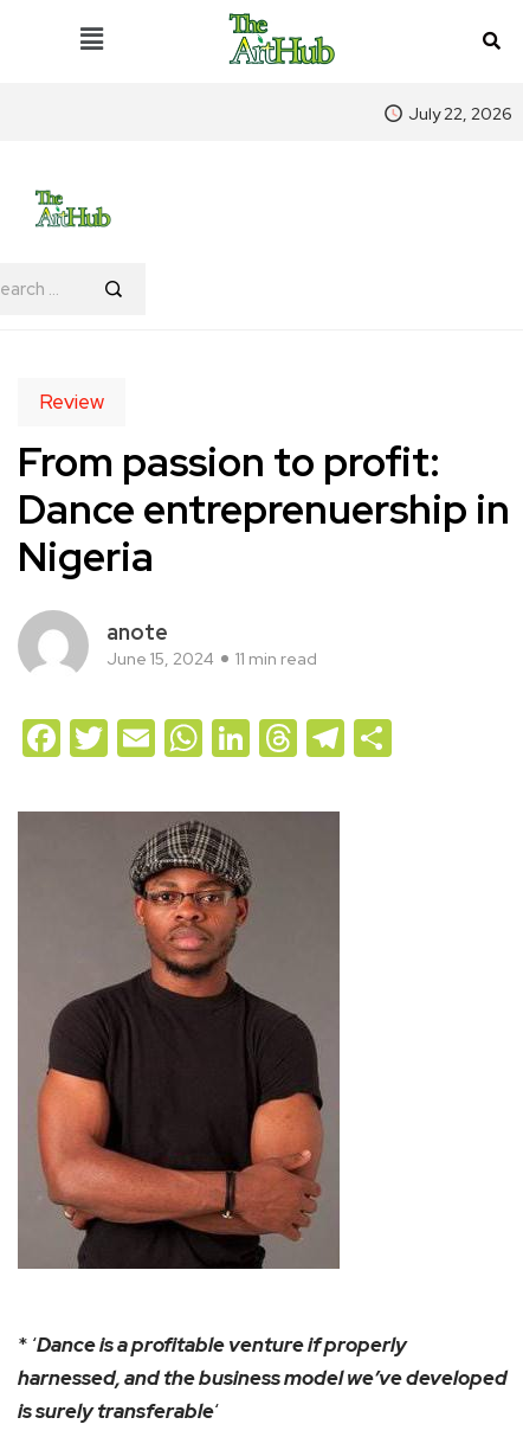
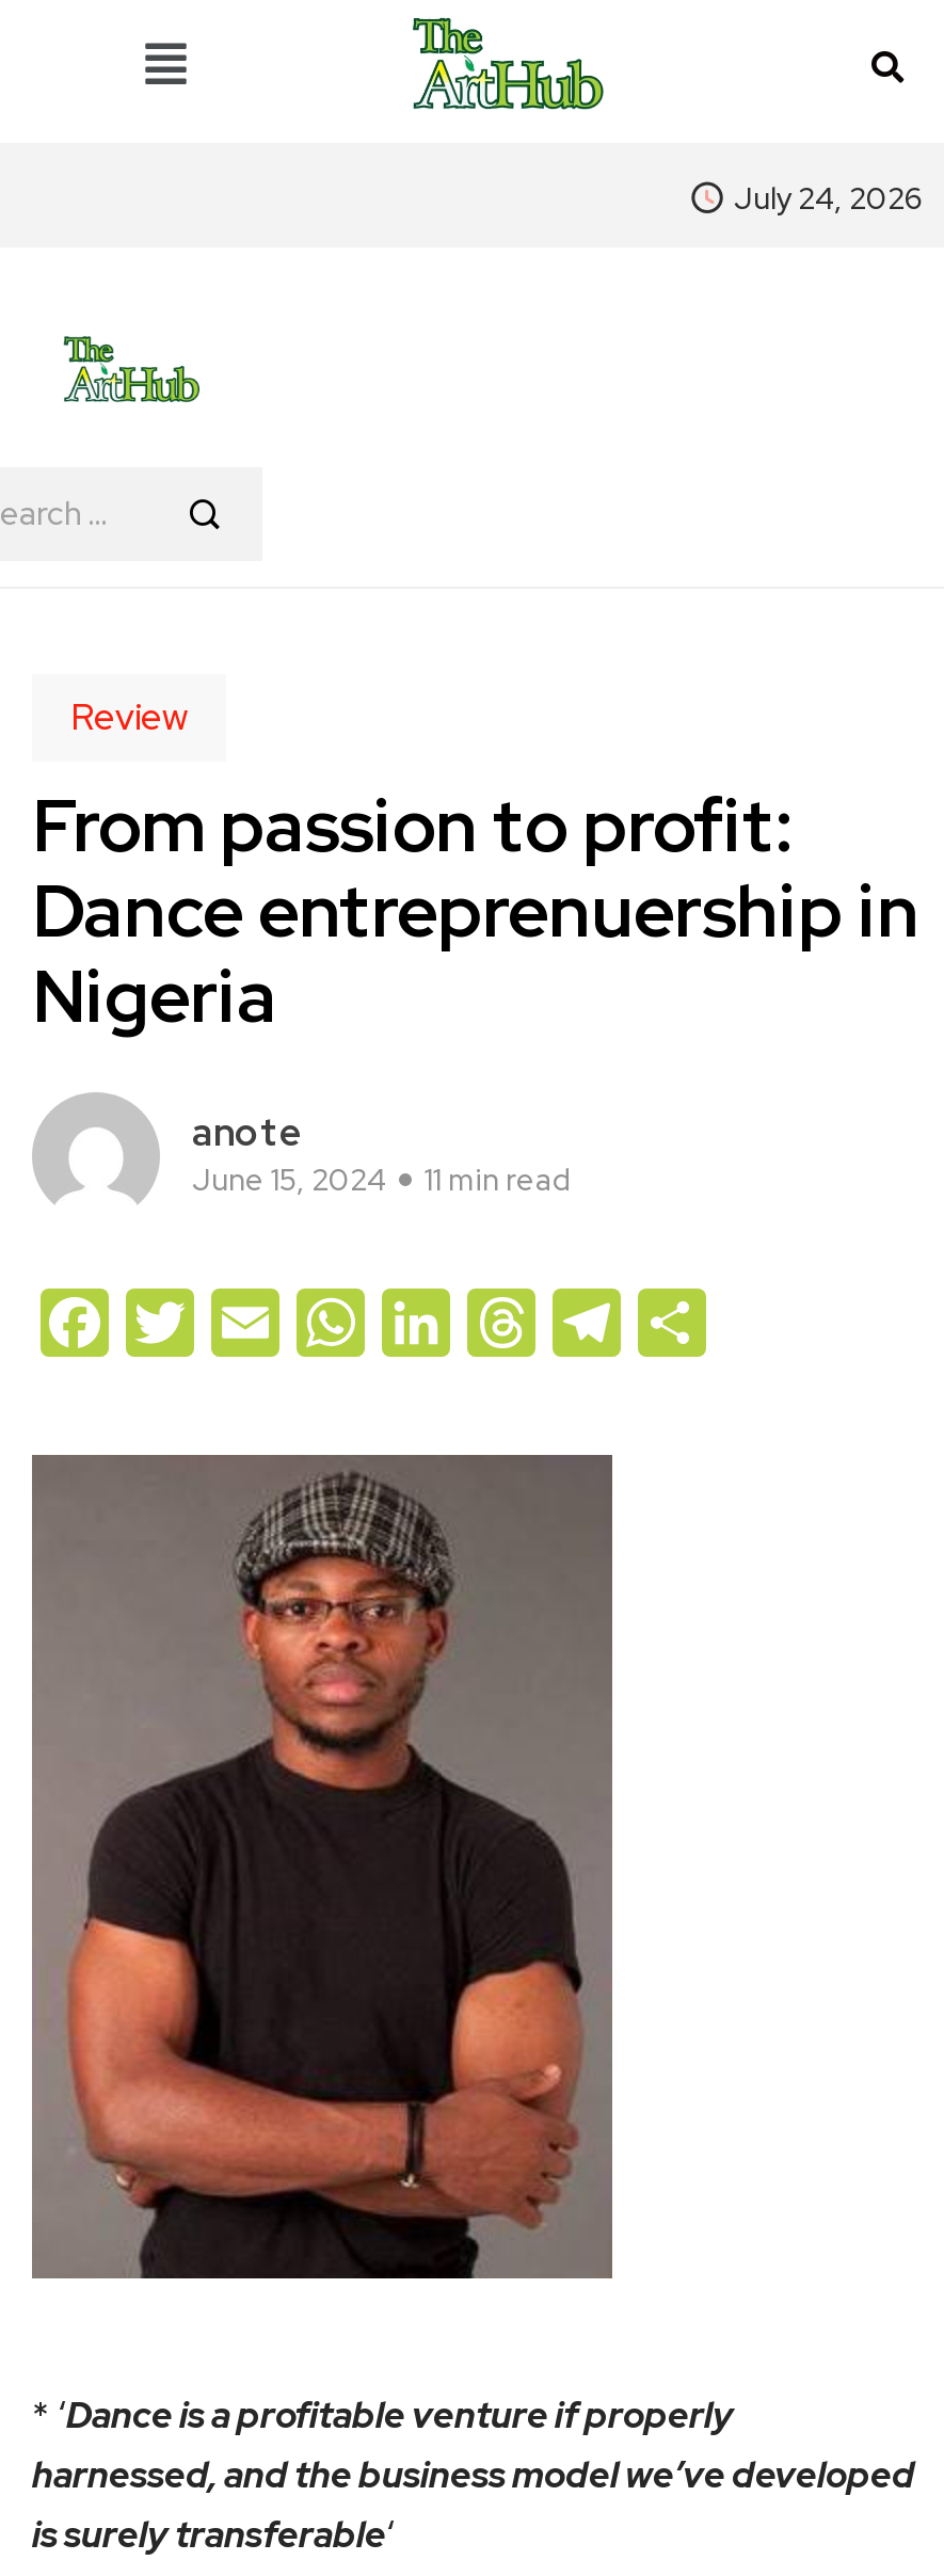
[408,103,512,125] July 22, 2026 -> [734,180,924,218] July 24, 2026

